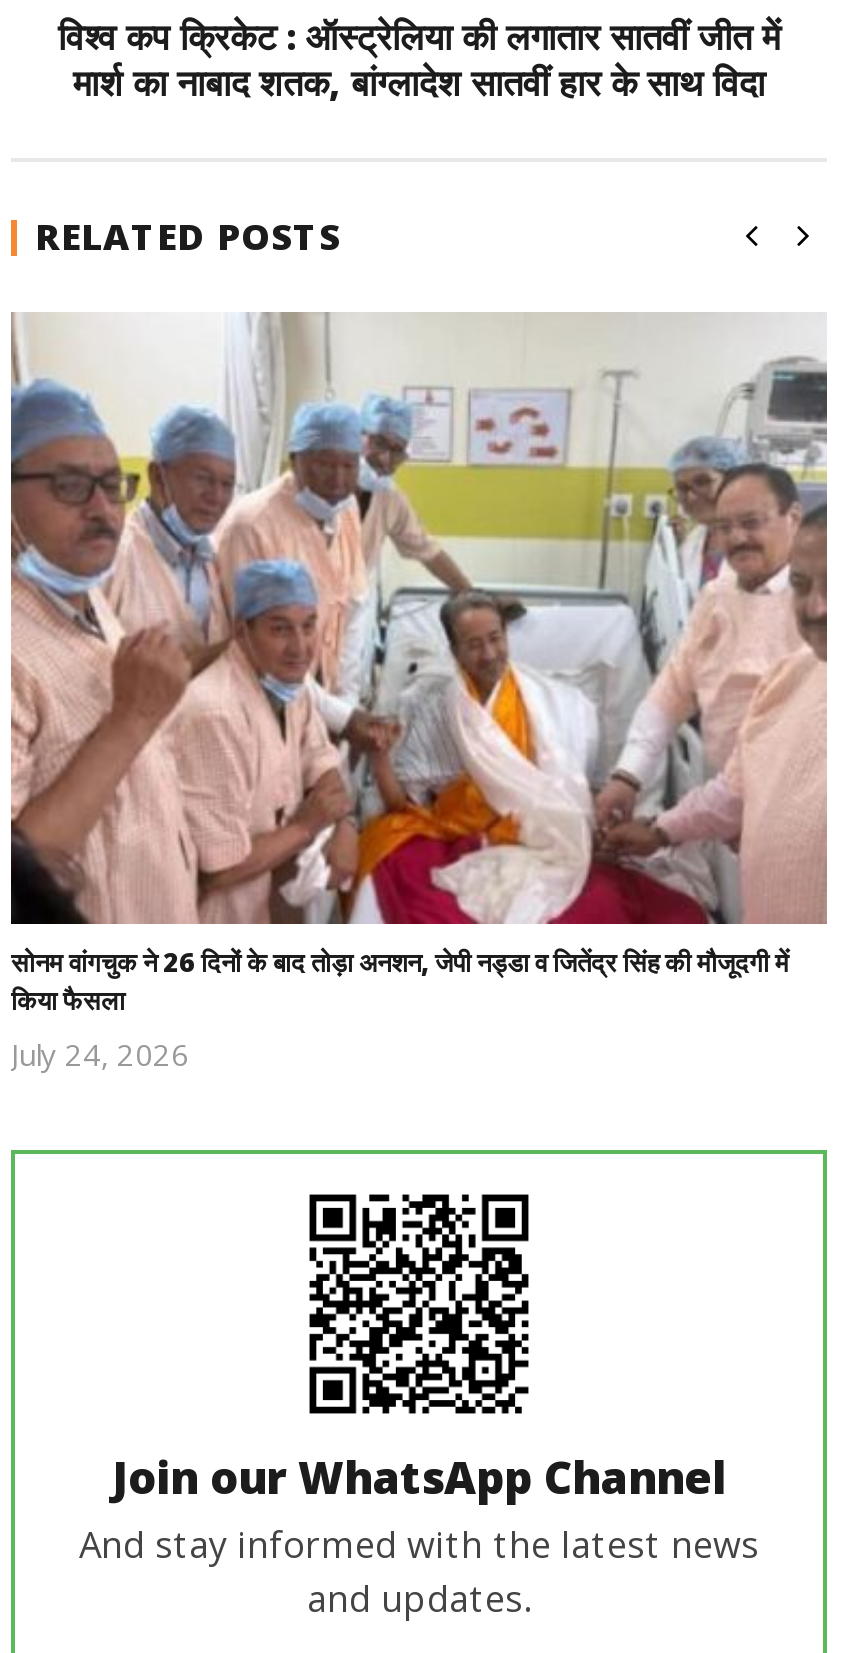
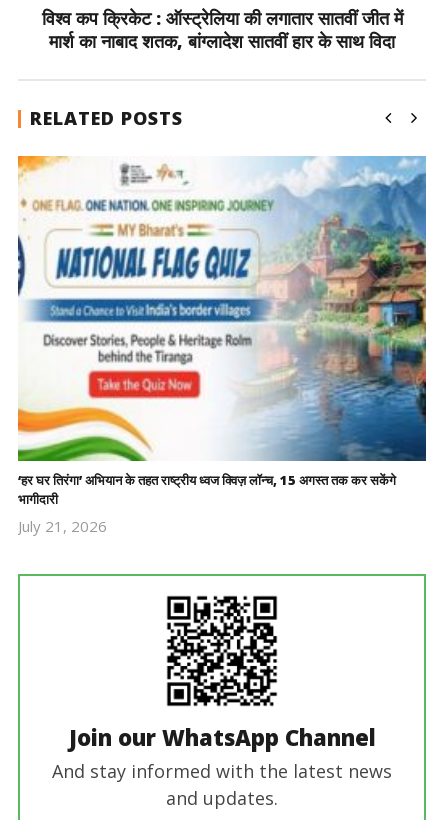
[9,310,829,1074] [image] | सोनम वांगचुक ने 26 दिनों के बाद तोड़ा अनशन, जेपी नड्डा व जितेंद्र सिंह की मौजूदगी में | किया फैसला | July 24, 2026 -> [17,155,427,536] [image] | ‘हर घर तिरंगा’ अभियान के तहत राष्ट्रीय ध्वज क्विज़ लॉन्च, 15 अगस्त तक कर सकेंगे | भागीदारी | July 21, 2026

